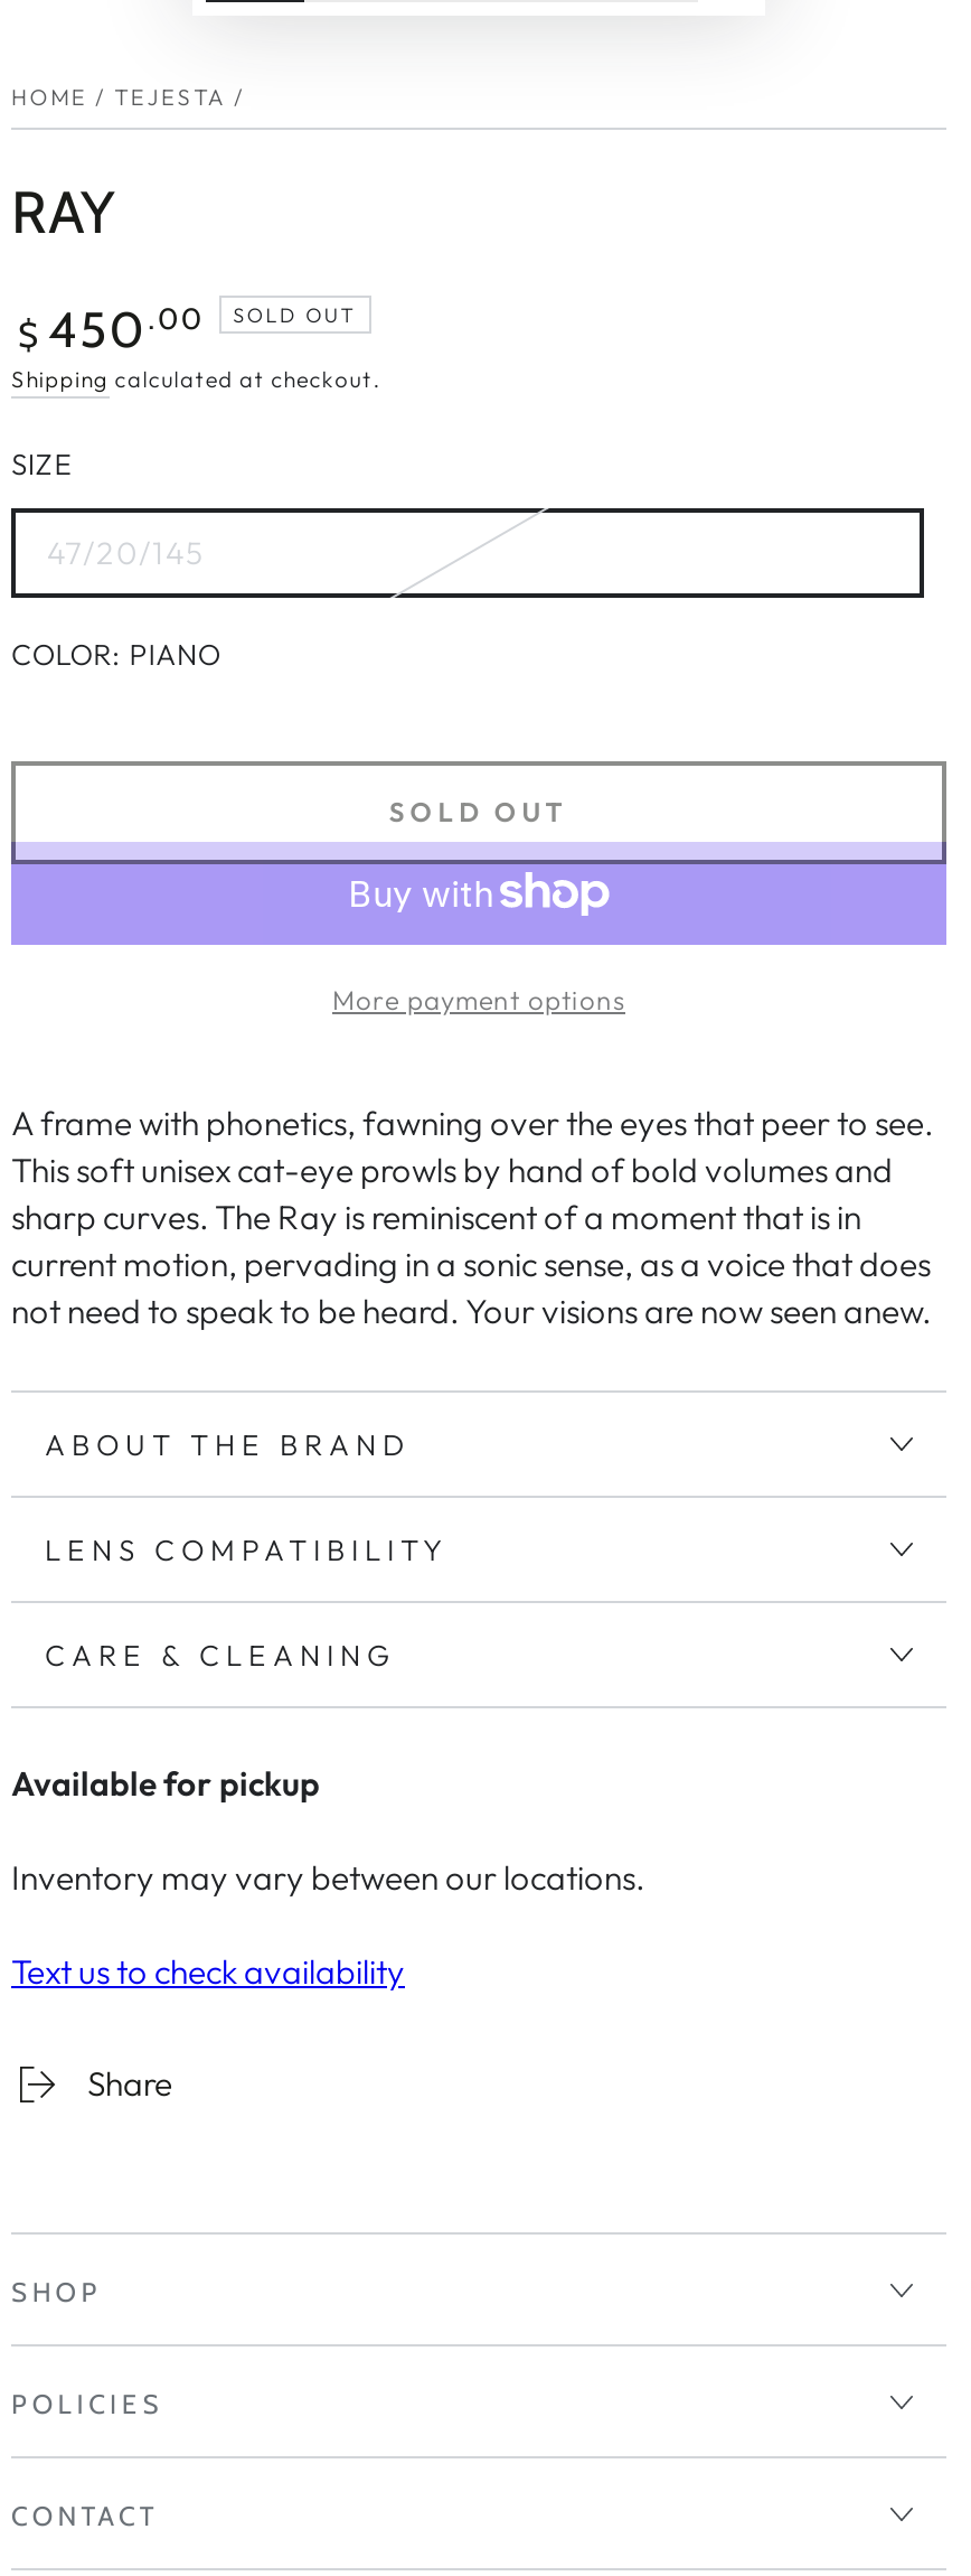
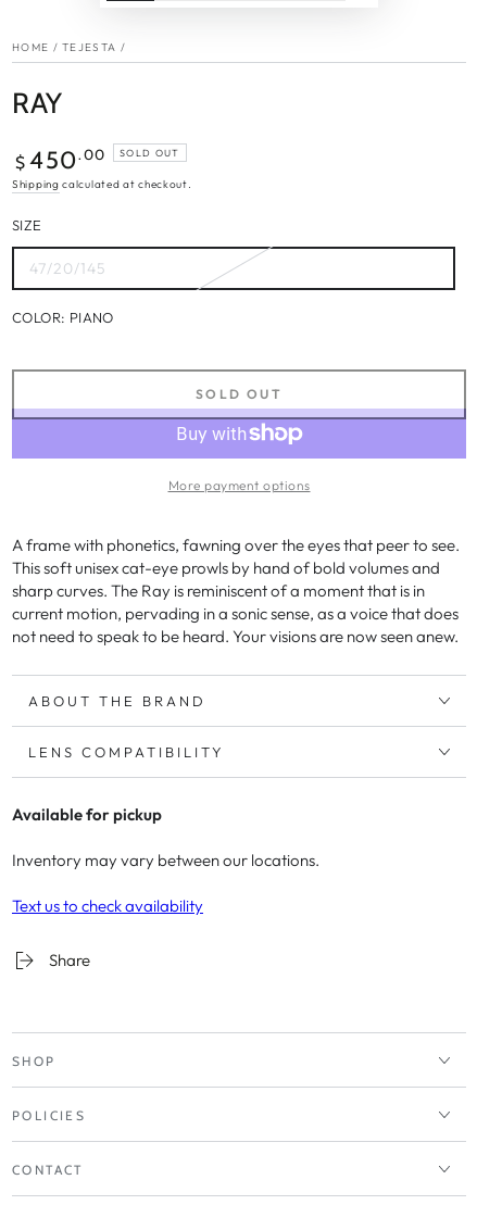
[45,1636,396,1672] CARE & CLEANING -> none

